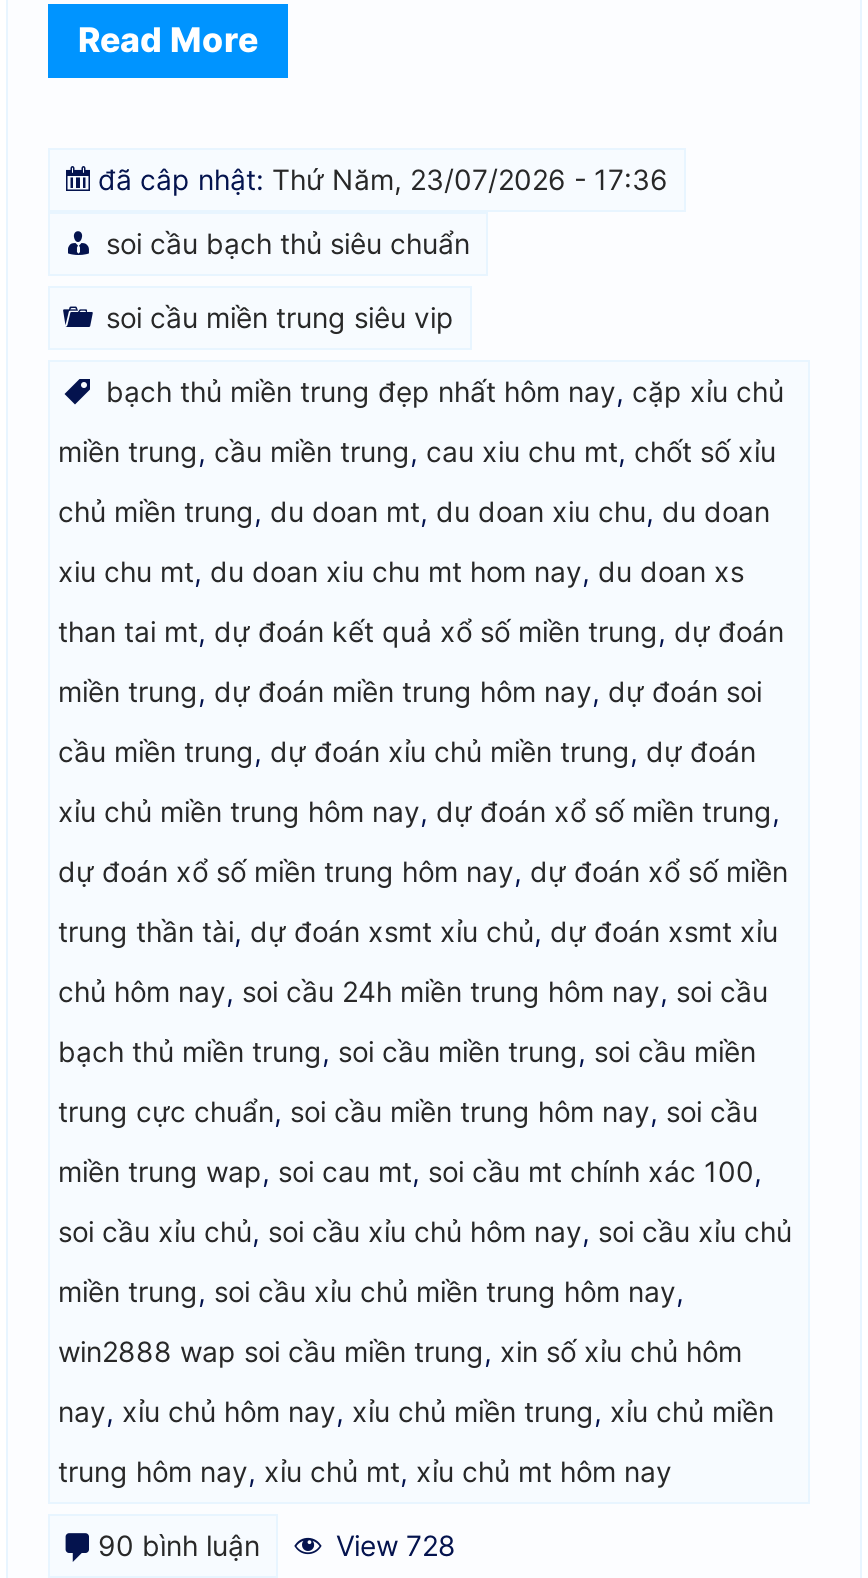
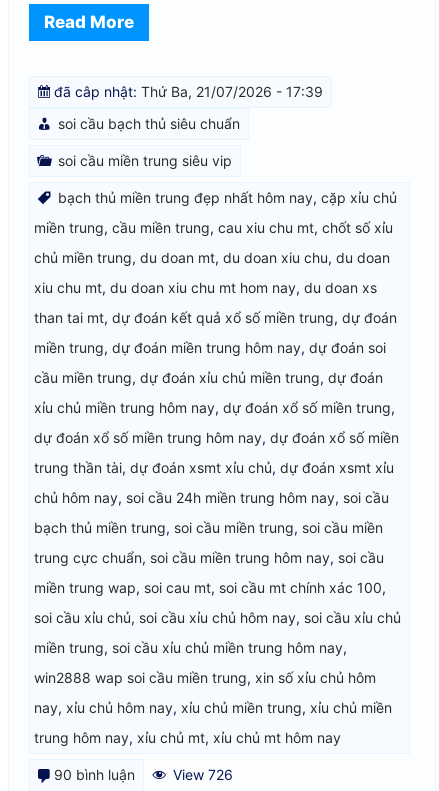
[98,161,668,195] đã câp nhật: Thứ Năm, 23/07/2026 - 17:36 -> [54,82,323,99] đã câp nhật: Thứ Ba, 21/07/2026 - 17:39
[98,1525,456,1561] 90 bình luận ở View 728 -> [54,764,233,782] 90 bình luận ở View 726

